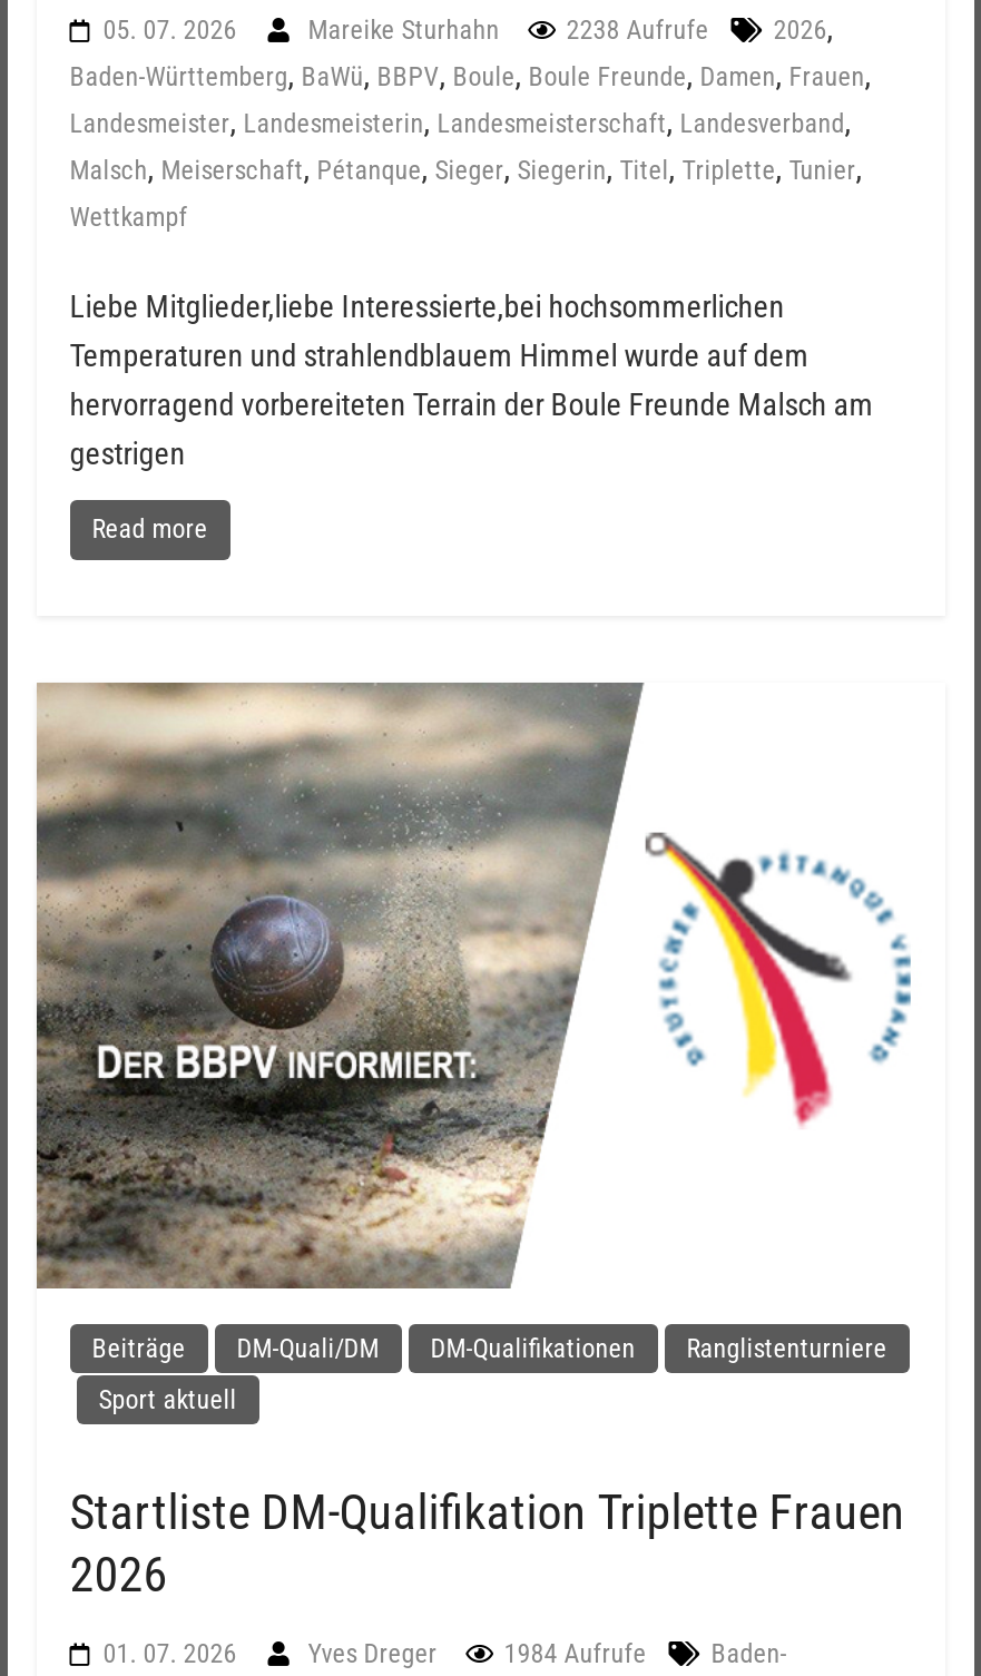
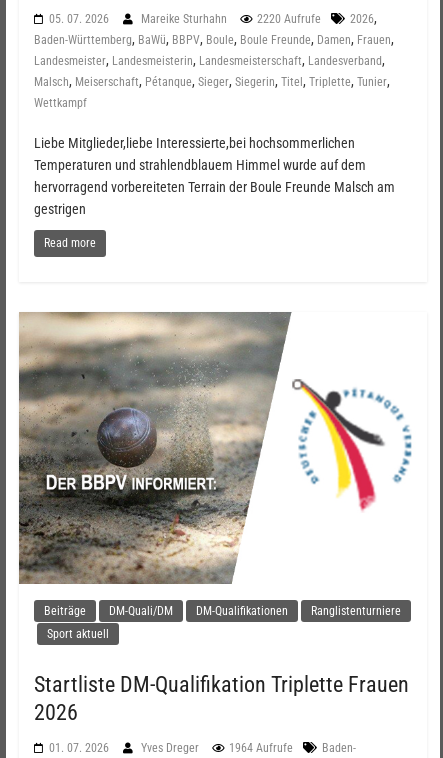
[308,14,709,46] Mareike Sturhahn 2238 Aufrufe -> [141,12,321,26] Mareike Sturhahn 2220 Aufrufe
[308,1639,647,1670] Yves Dreger 1984 Aufrufe -> [141,741,293,755] Yves Dreger 1964 Aufrufe

